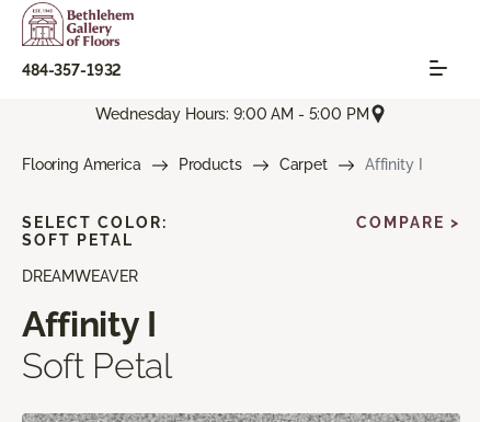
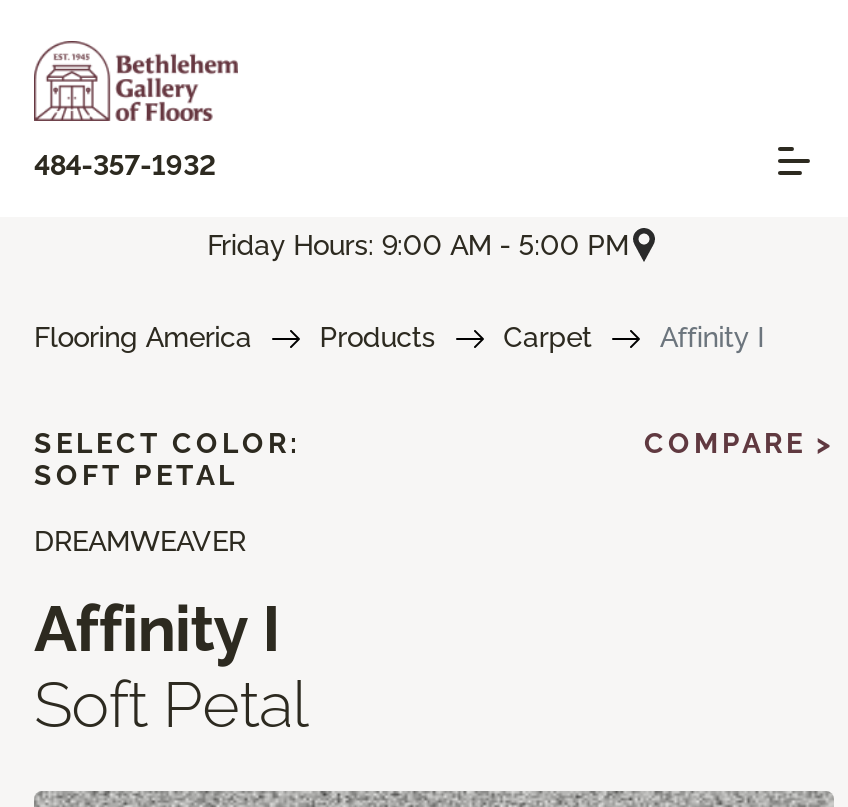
[96,105,369,122] Wednesday Hours: 9:00 AM - 5:00 PM -> [207,228,629,260] Friday Hours: 9:00 AM - 5:00 PM

